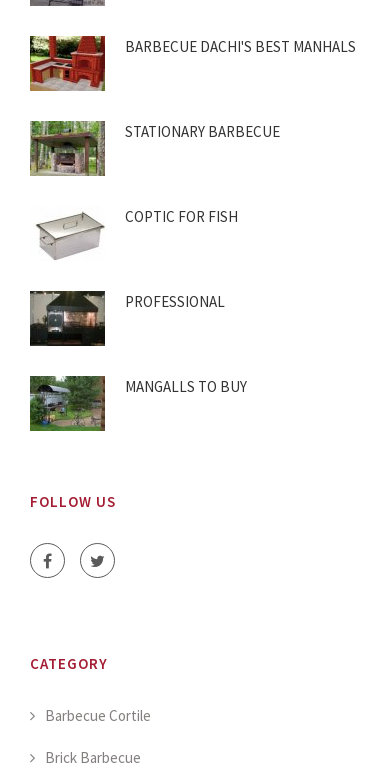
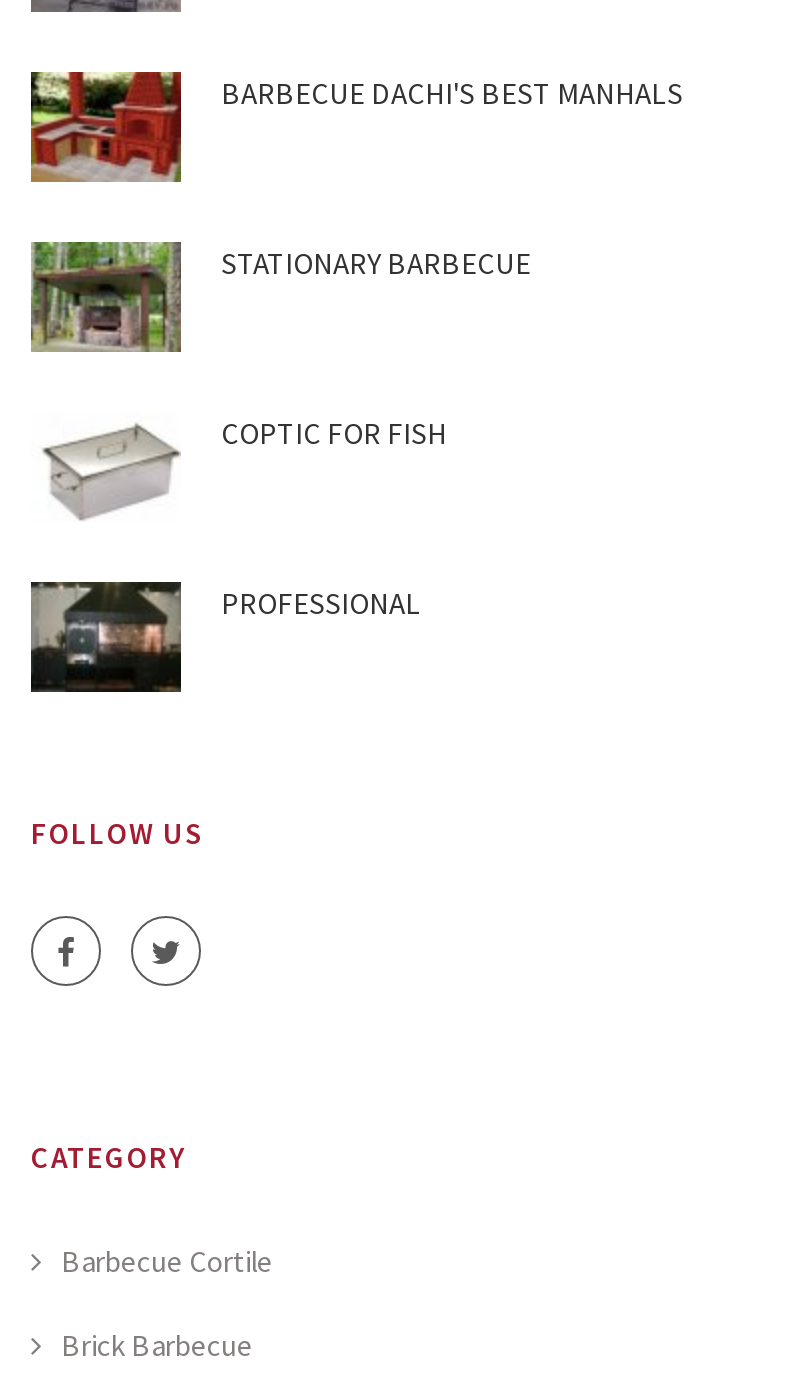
[29,376,247,432] [image] | MANGALLS TO BUY -> none

